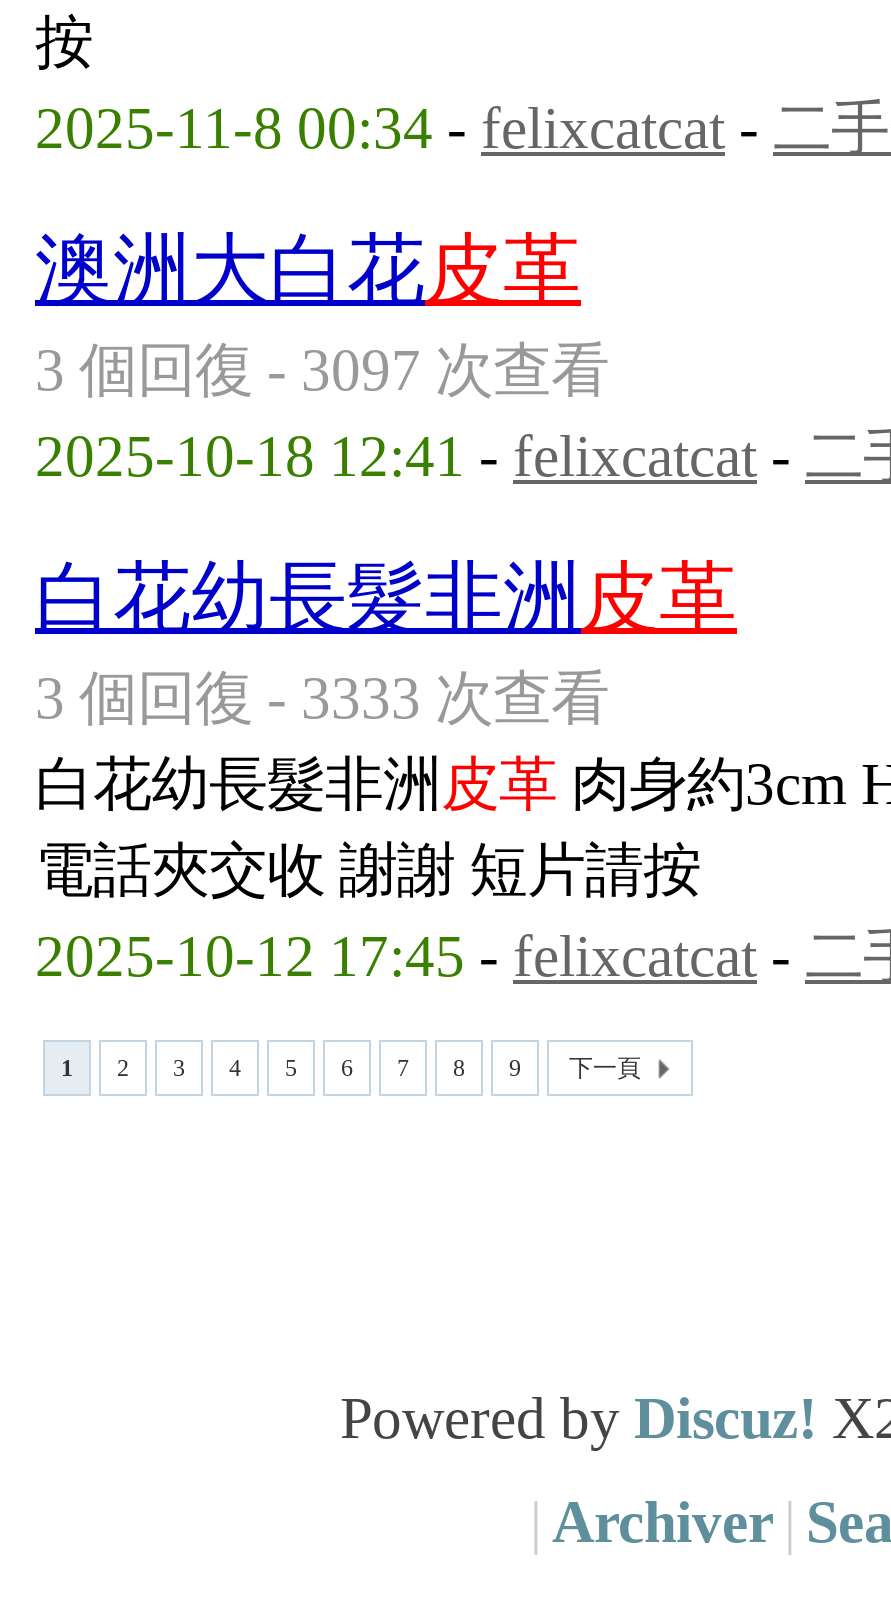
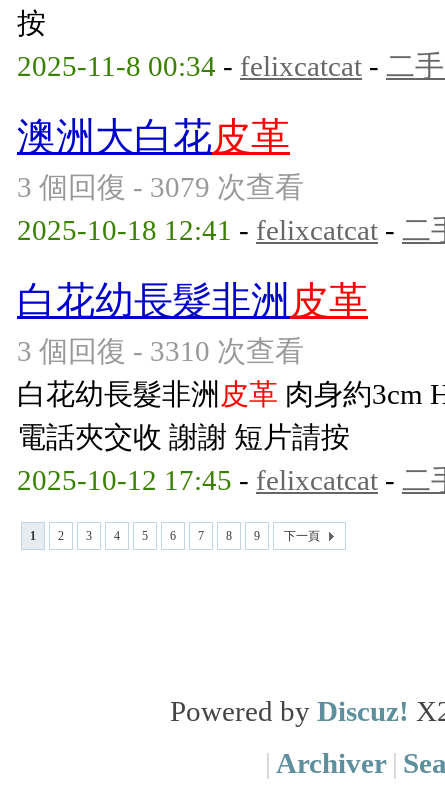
[35,338,609,402] 3 個回復 - 3097 次查看 -> [17,171,304,203] 3 個回復 - 3079 次查看
[35,666,609,730] 3 個回復 - 3333 次查看 -> [17,335,304,367] 3 個回復 - 3310 次查看

